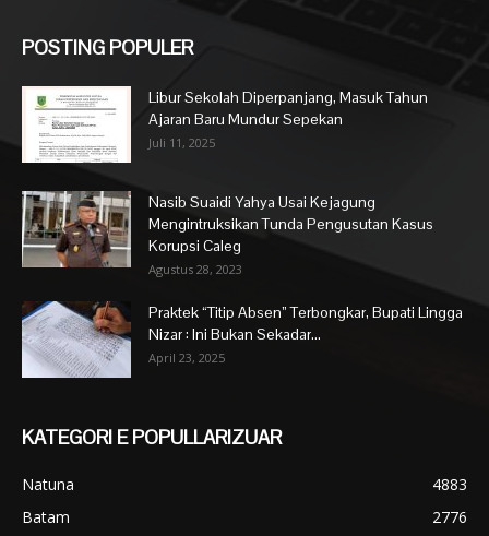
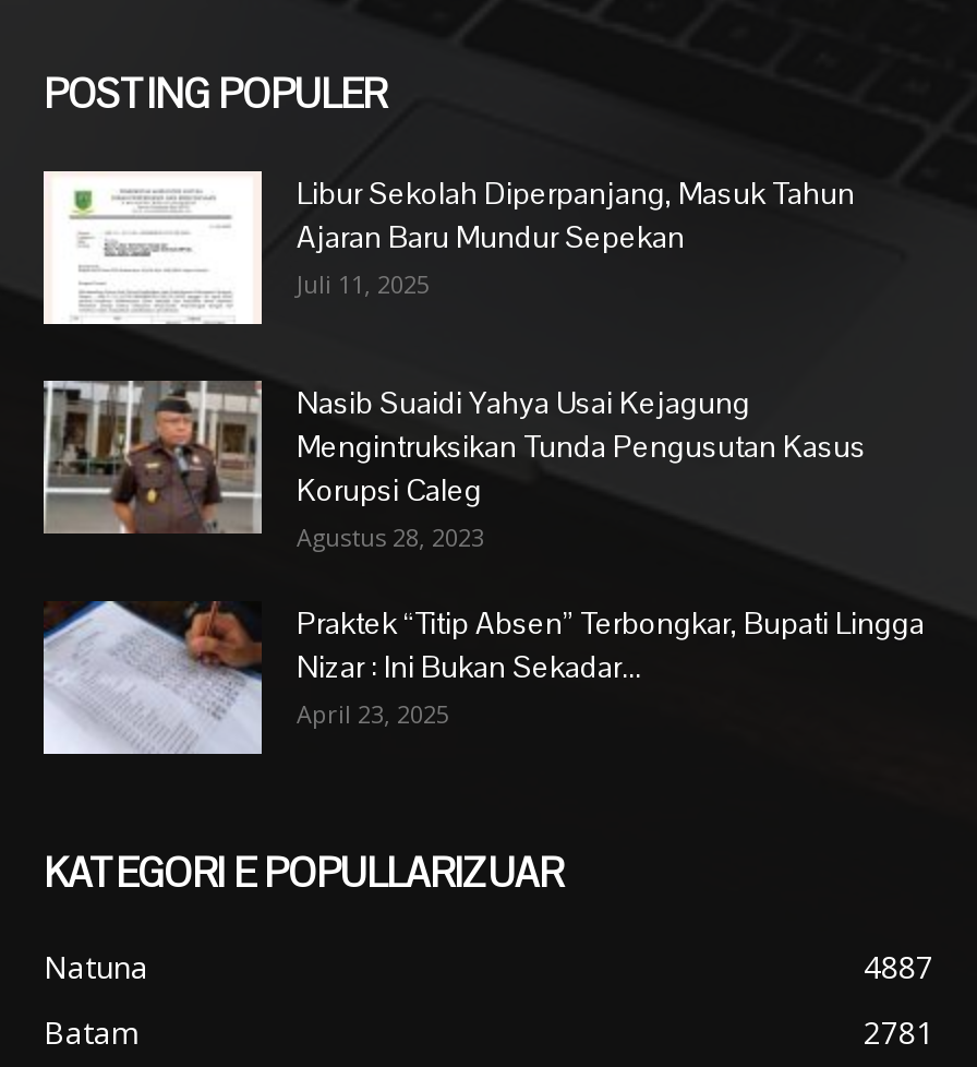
[432,473,467,494] 4883 -> [864,946,933,988] 4887
[432,506,467,527] 2776 -> [864,1012,933,1053] 2781

